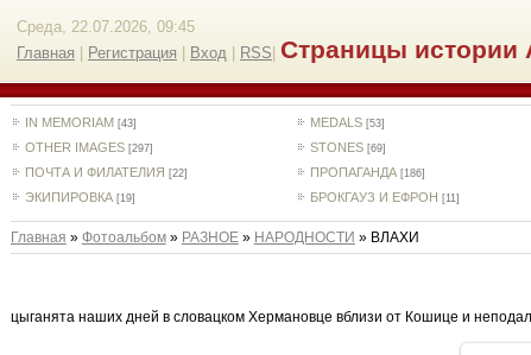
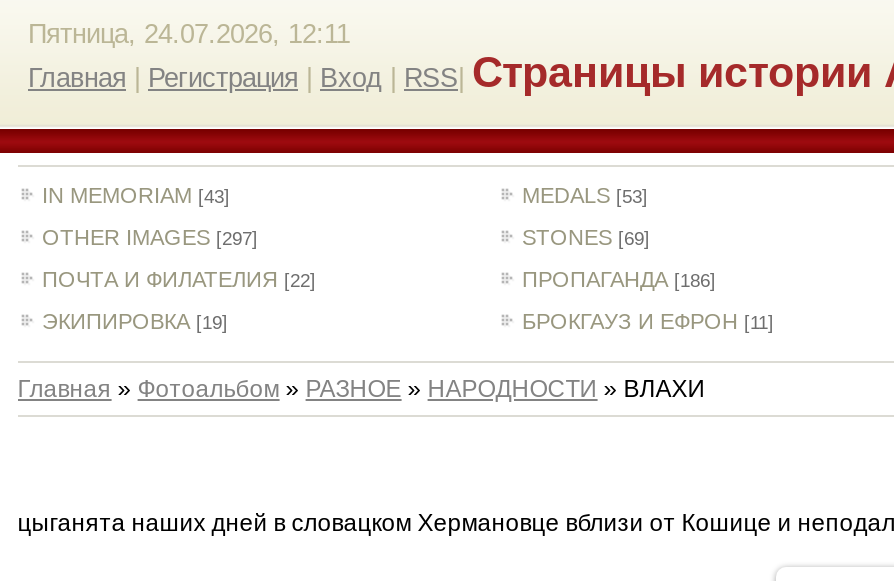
[17,18,195,36] Среда, 22.07.2026, 09:45 -> [28,19,350,49] Пятница, 24.07.2026, 12:11

